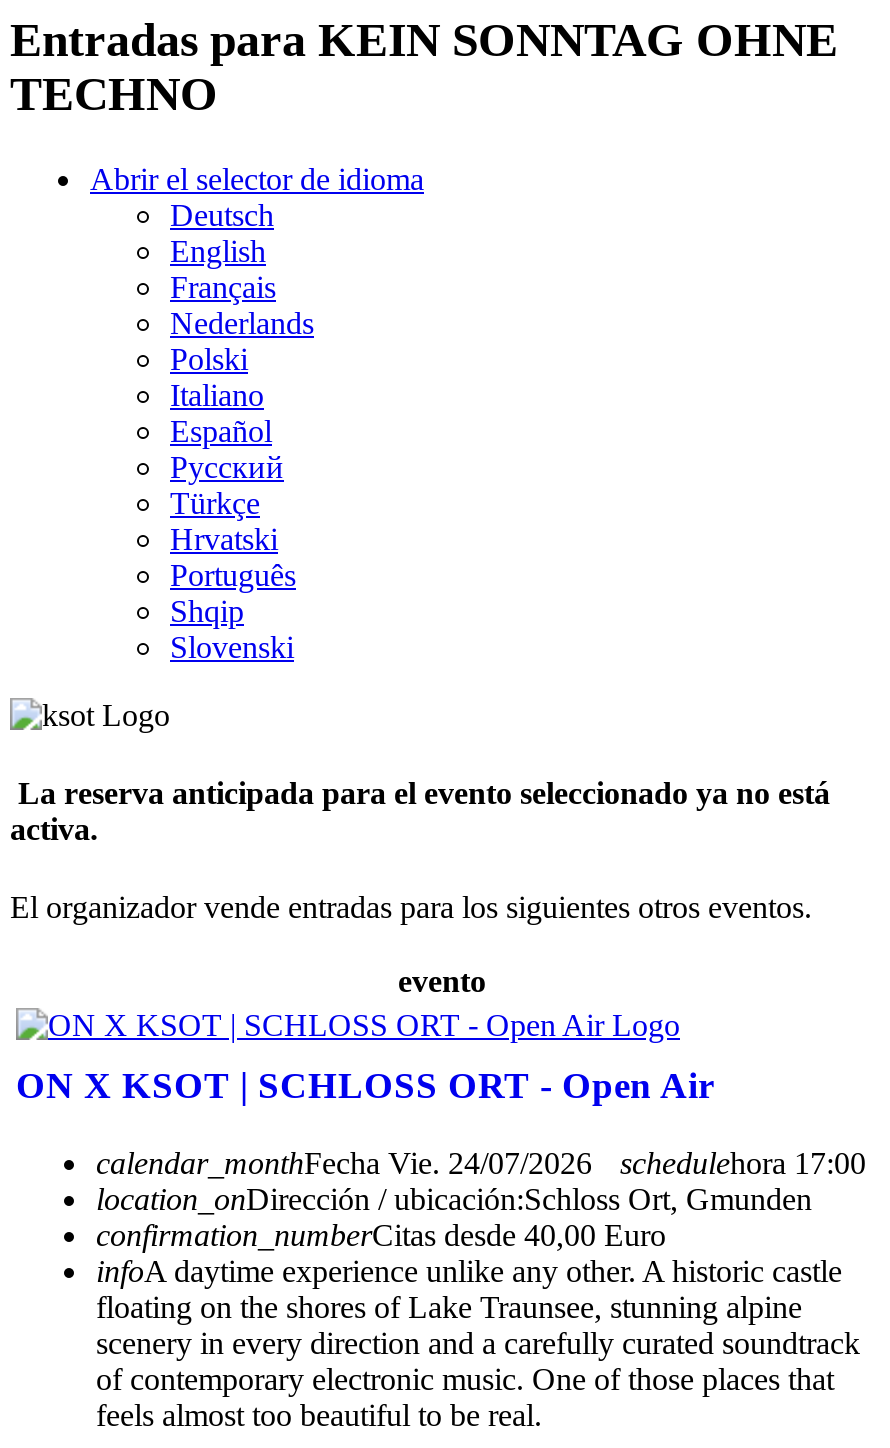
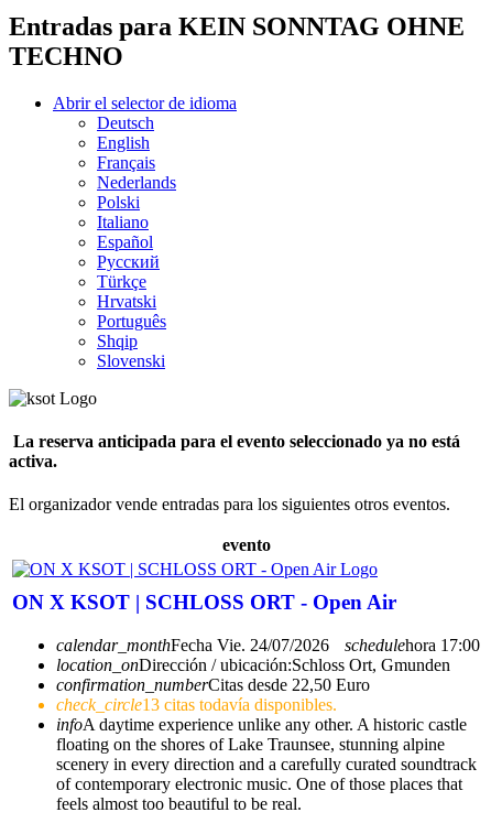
[96,1218,666,1252] confirmation_numberCitas desde 40,00 Euro -> [56,675,370,714] confirmation_numberCitas desde 22,50 Euro | check_circle13 citas todavía disponibles.

